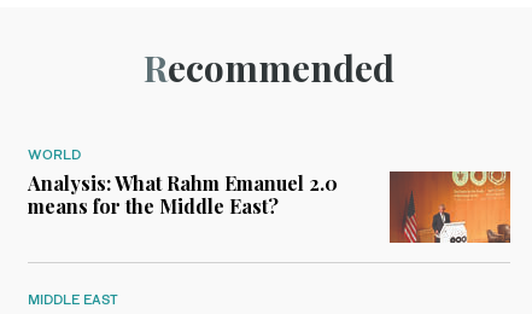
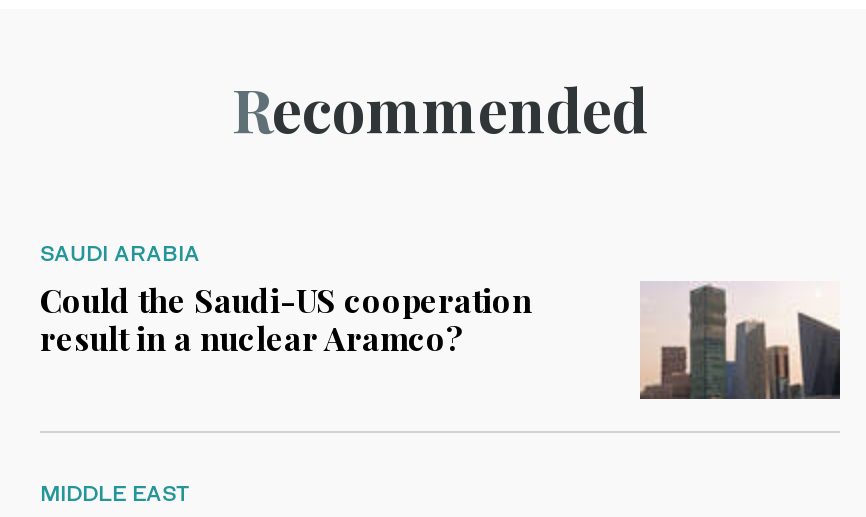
[28,147,338,219] WORLD | Analysis: What Rahm Emanuel 2.0 | means for the Middle East? -> [40,240,532,360] SAUDI ARABIA | Could the Saudi-US cooperation | result in a nuclear Aramco?
[388,170,511,244] [image] -> [640,281,842,401] [image]

